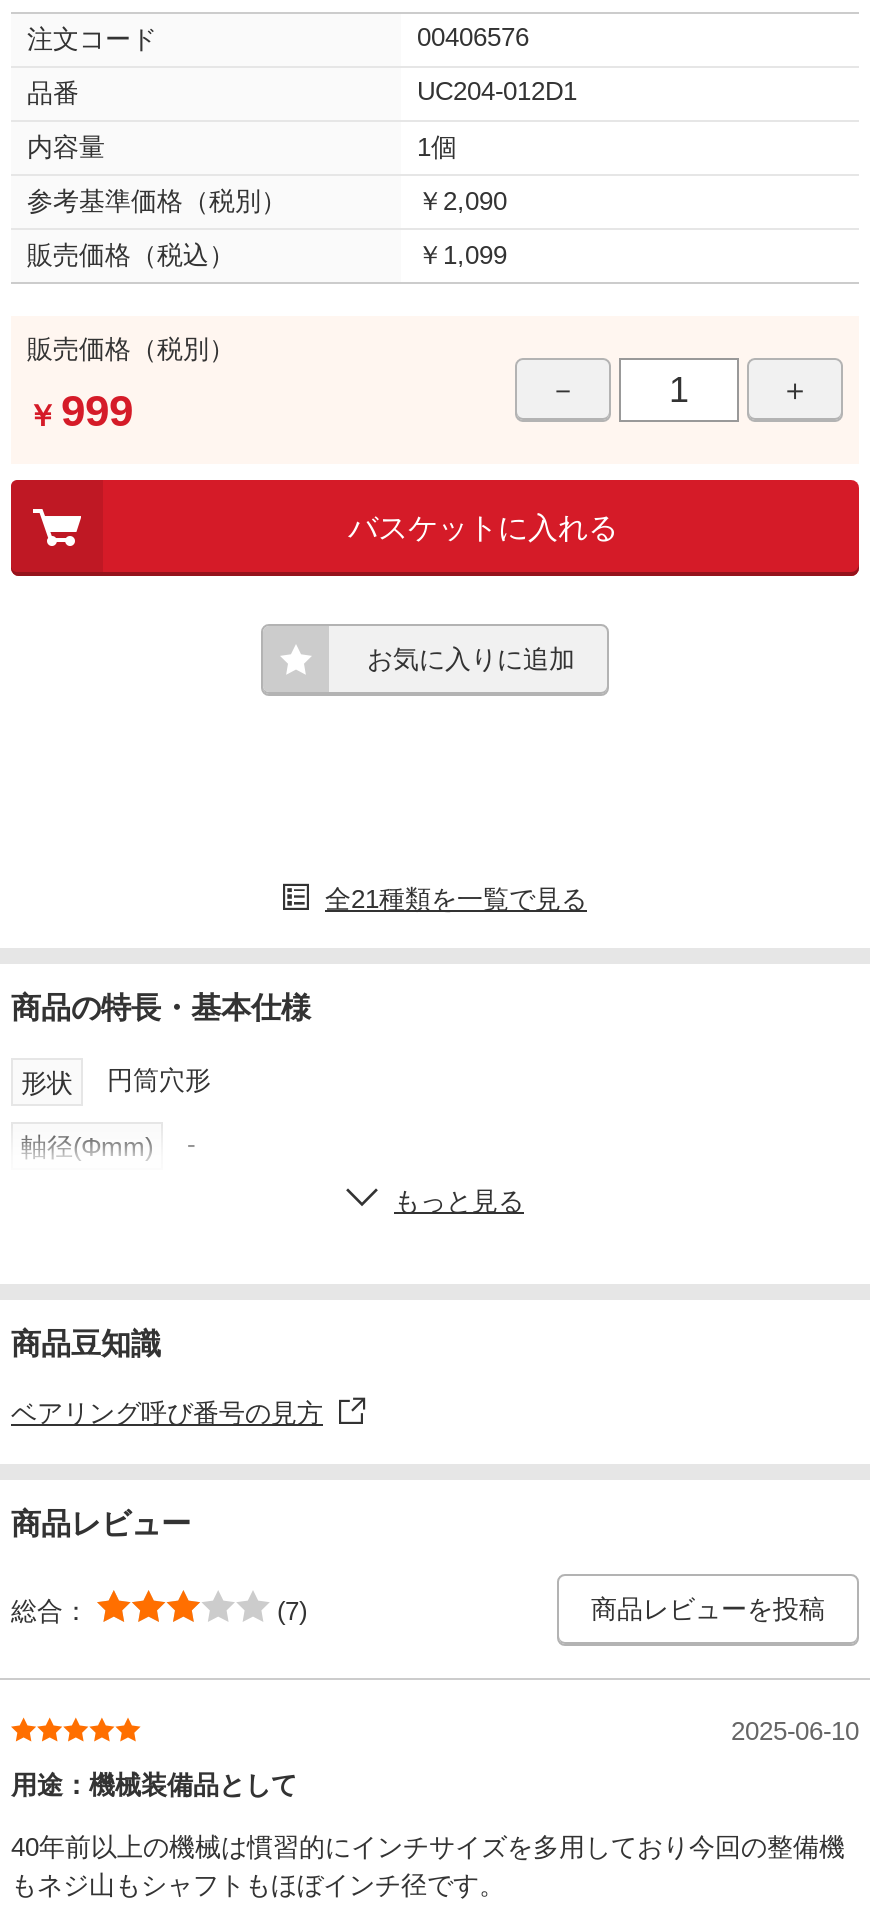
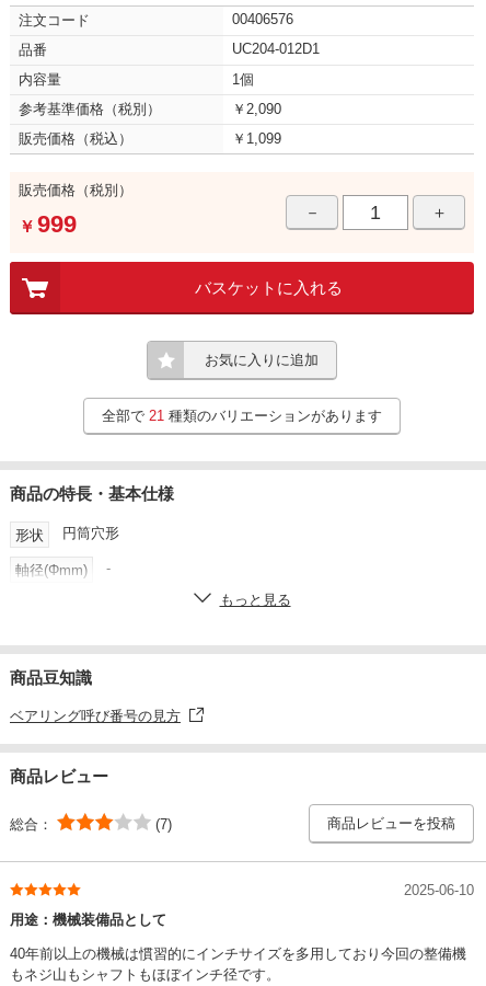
[325,885,587,915] 全21種類を一覧で見る -> [102,408,382,424] 全部で 21 種類のバリエーションがあります

